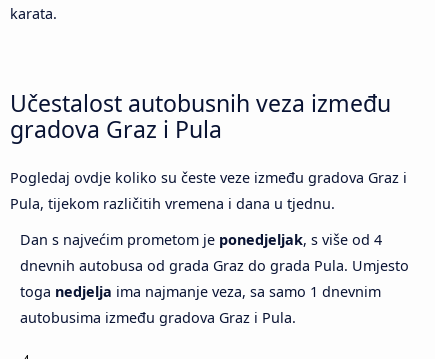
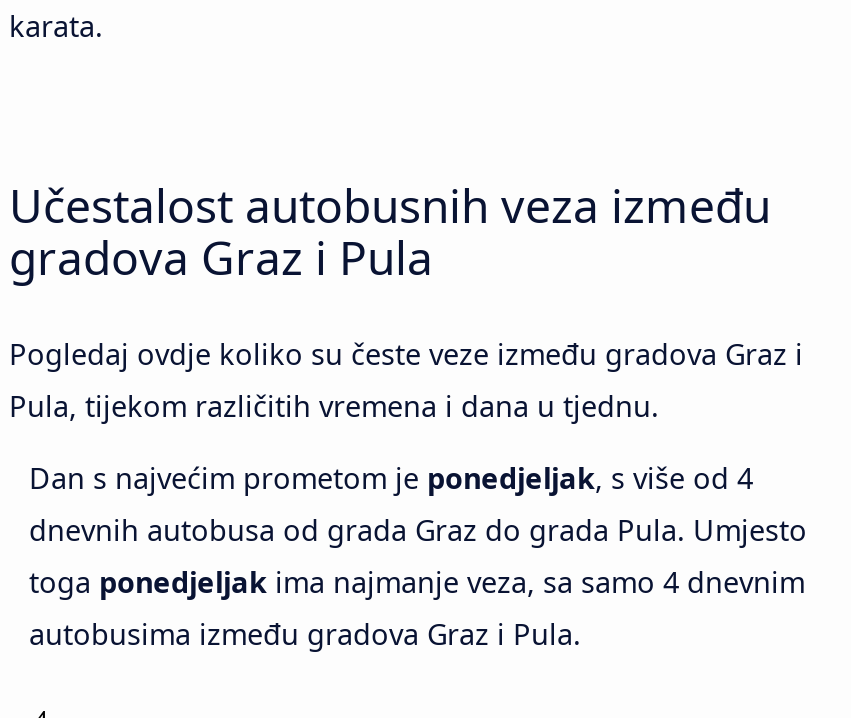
[20,282,381,301] toga nedjelja ima najmanje veza, sa samo 1 dnevnim -> [29,564,805,602] toga ponedjeljak ima najmanje veza, sa samo 4 dnevnim

